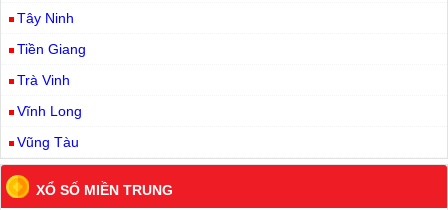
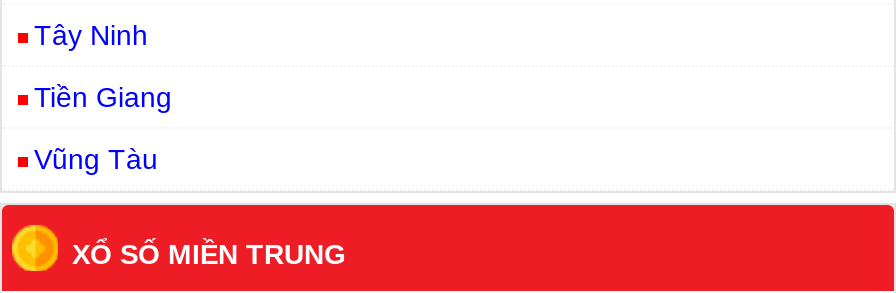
[17,72,82,119] Trà Vinh | Vĩnh Long -> none

